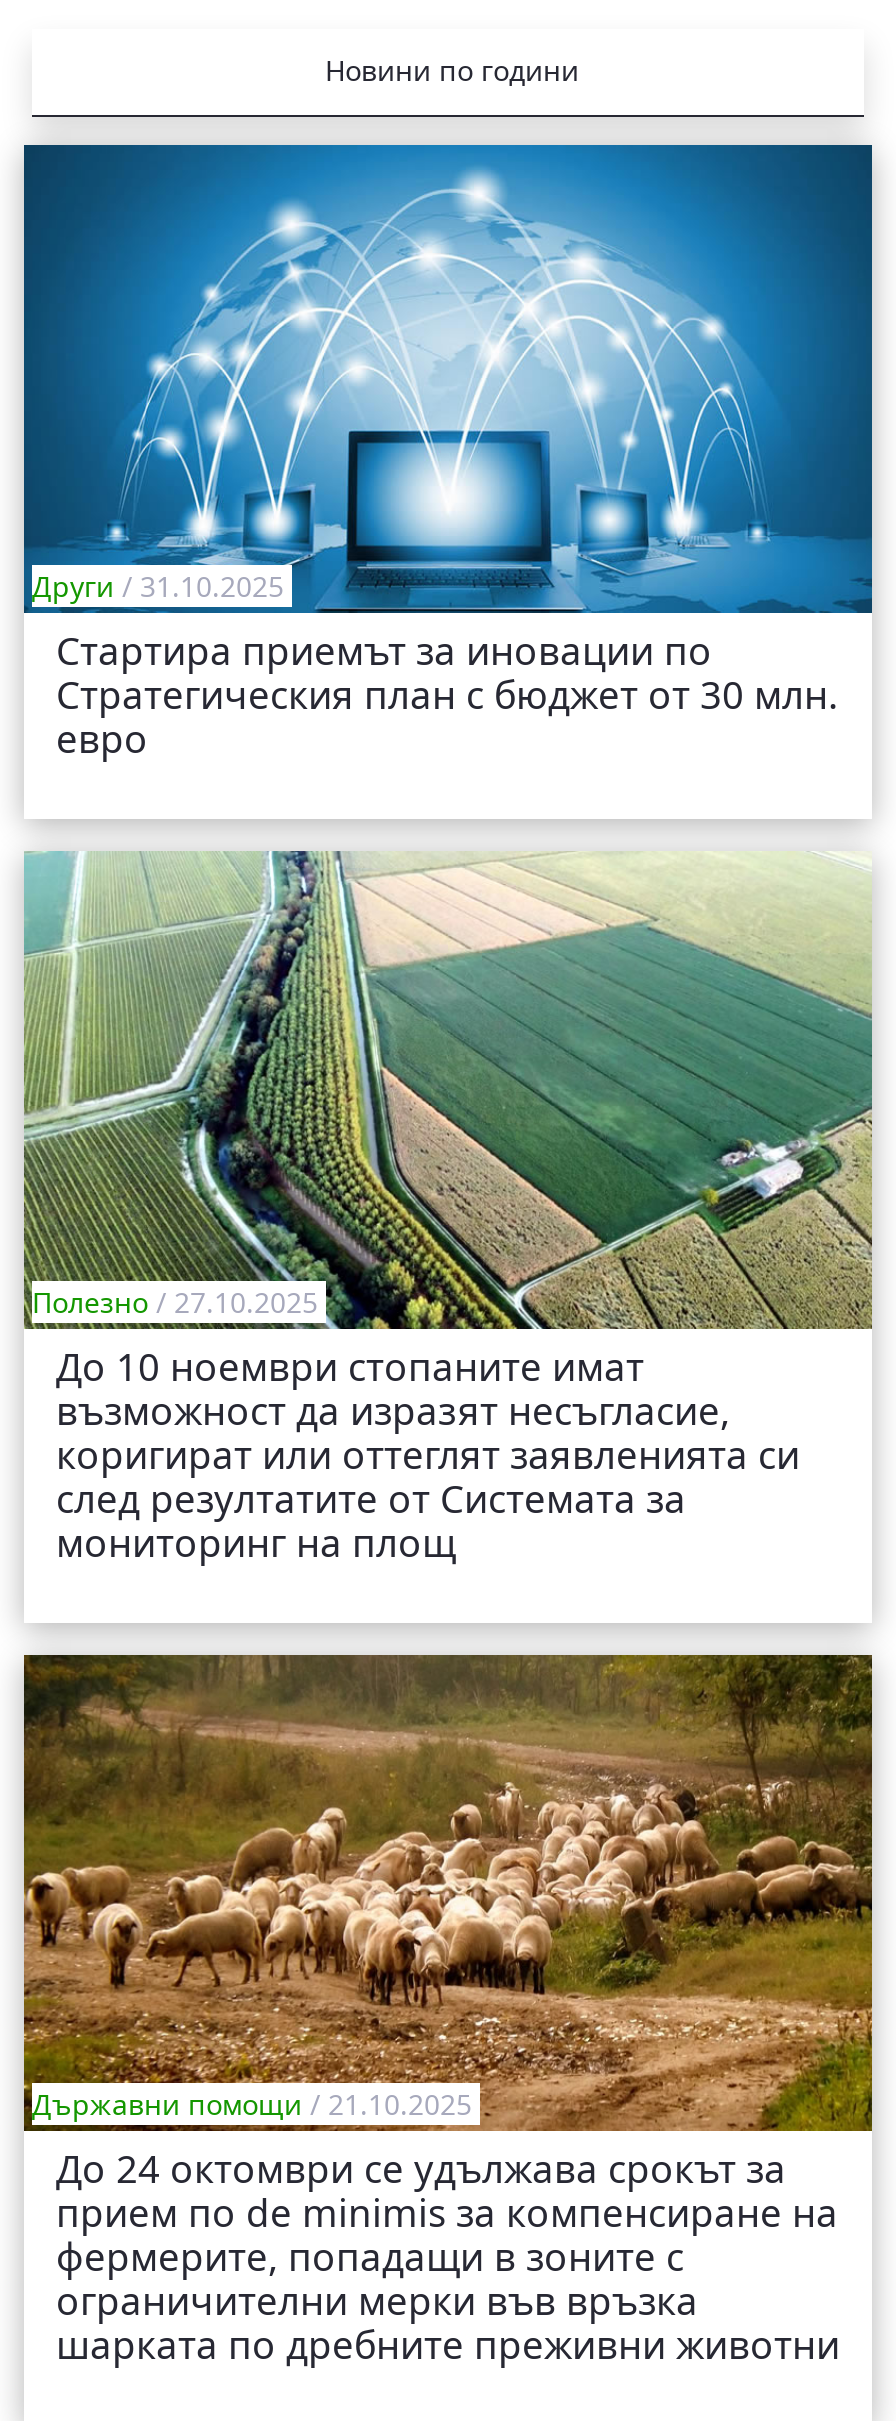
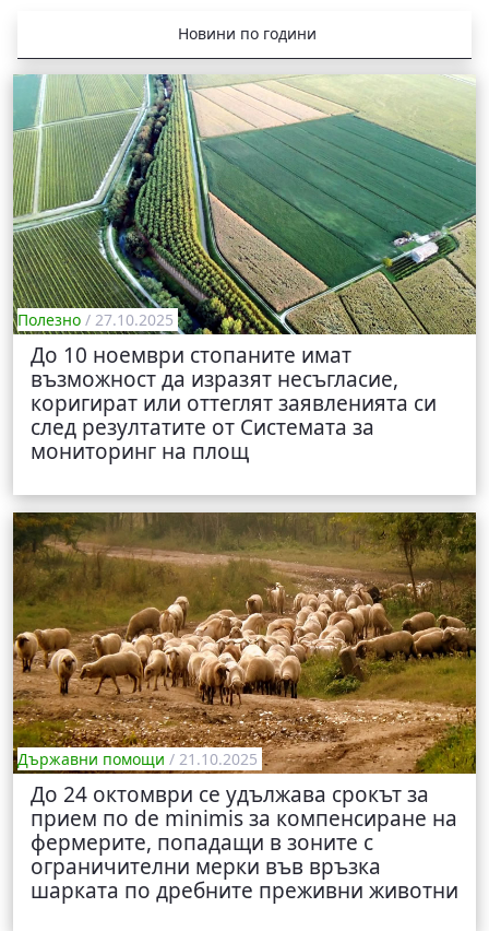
[22,143,874,766] [image] | Други / 31.10.2025 | Стартира приемът за иновации по | Стратегическия план с бюджет от 30 млн. | евро -> none

